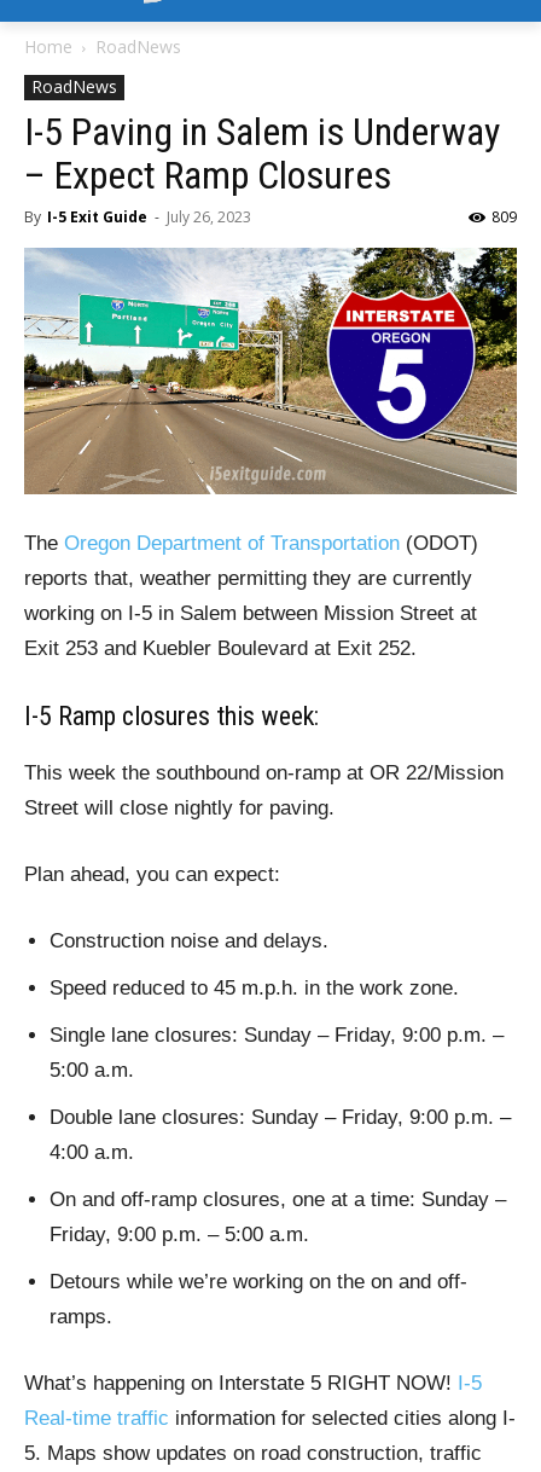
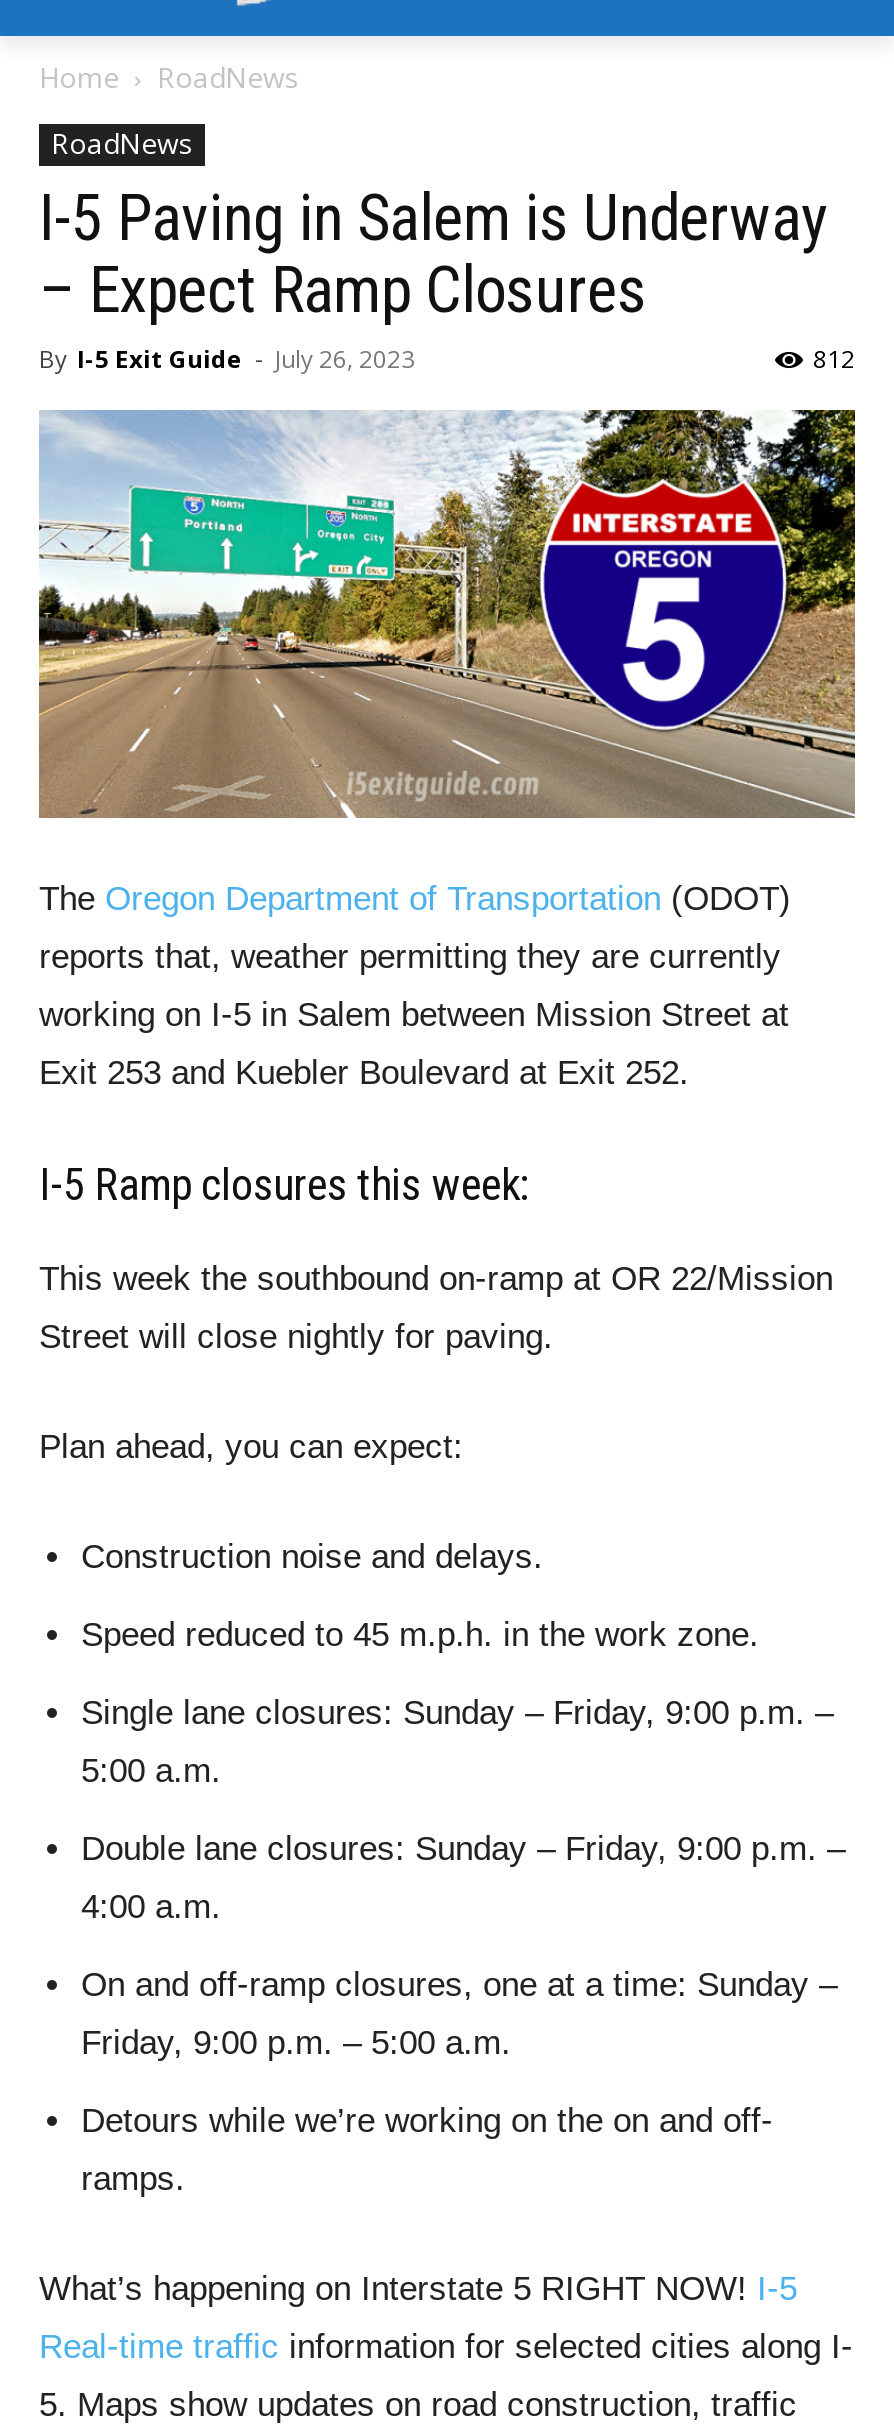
[491,207,517,227] 809 -> [813,342,855,376] 812

